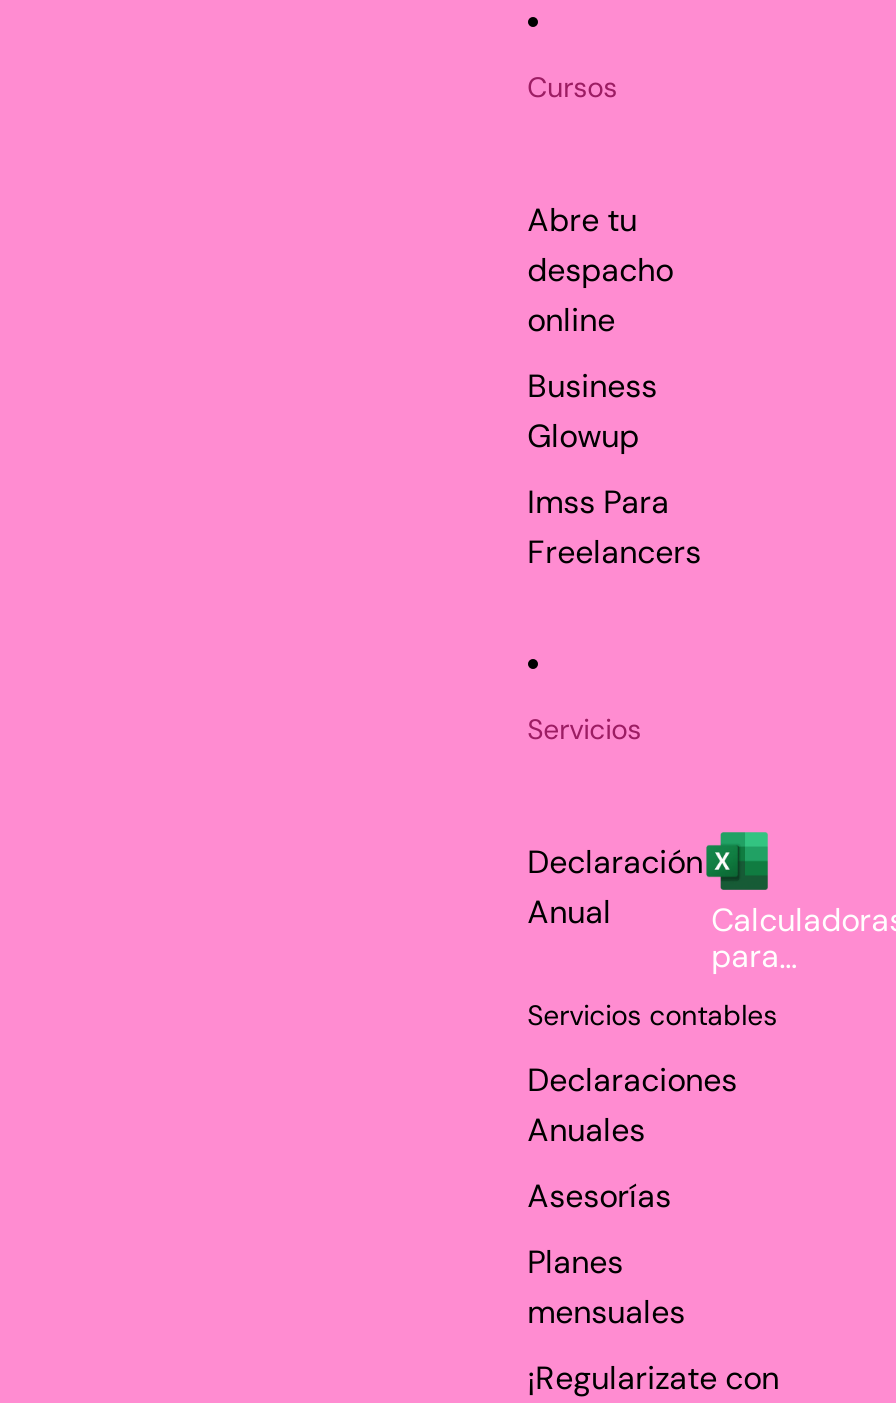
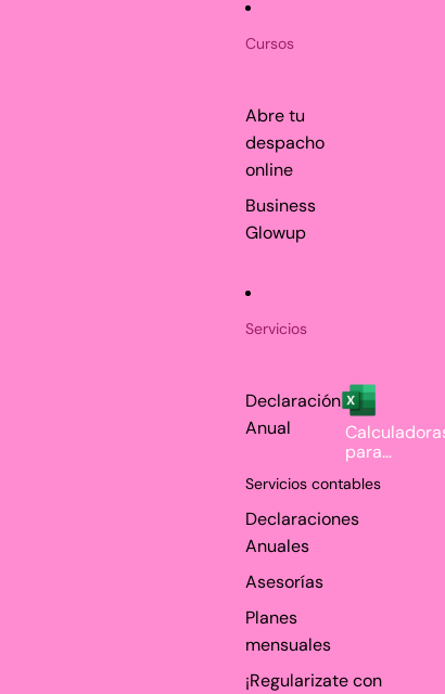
[527,481,701,573] Imss Para | Freelancers -> none

